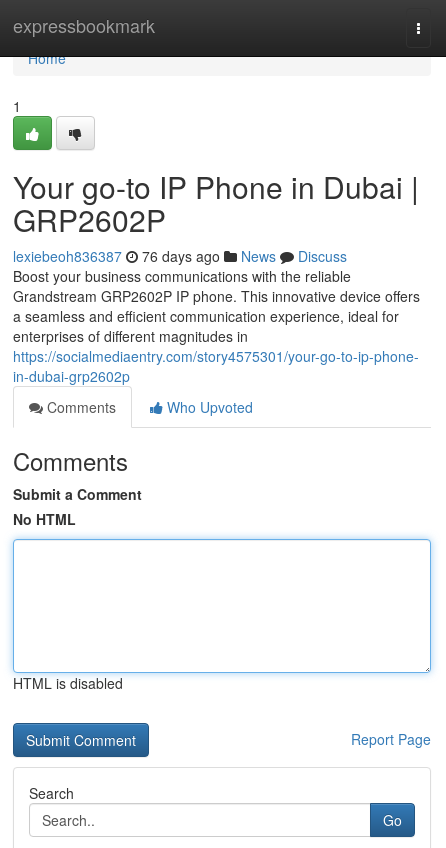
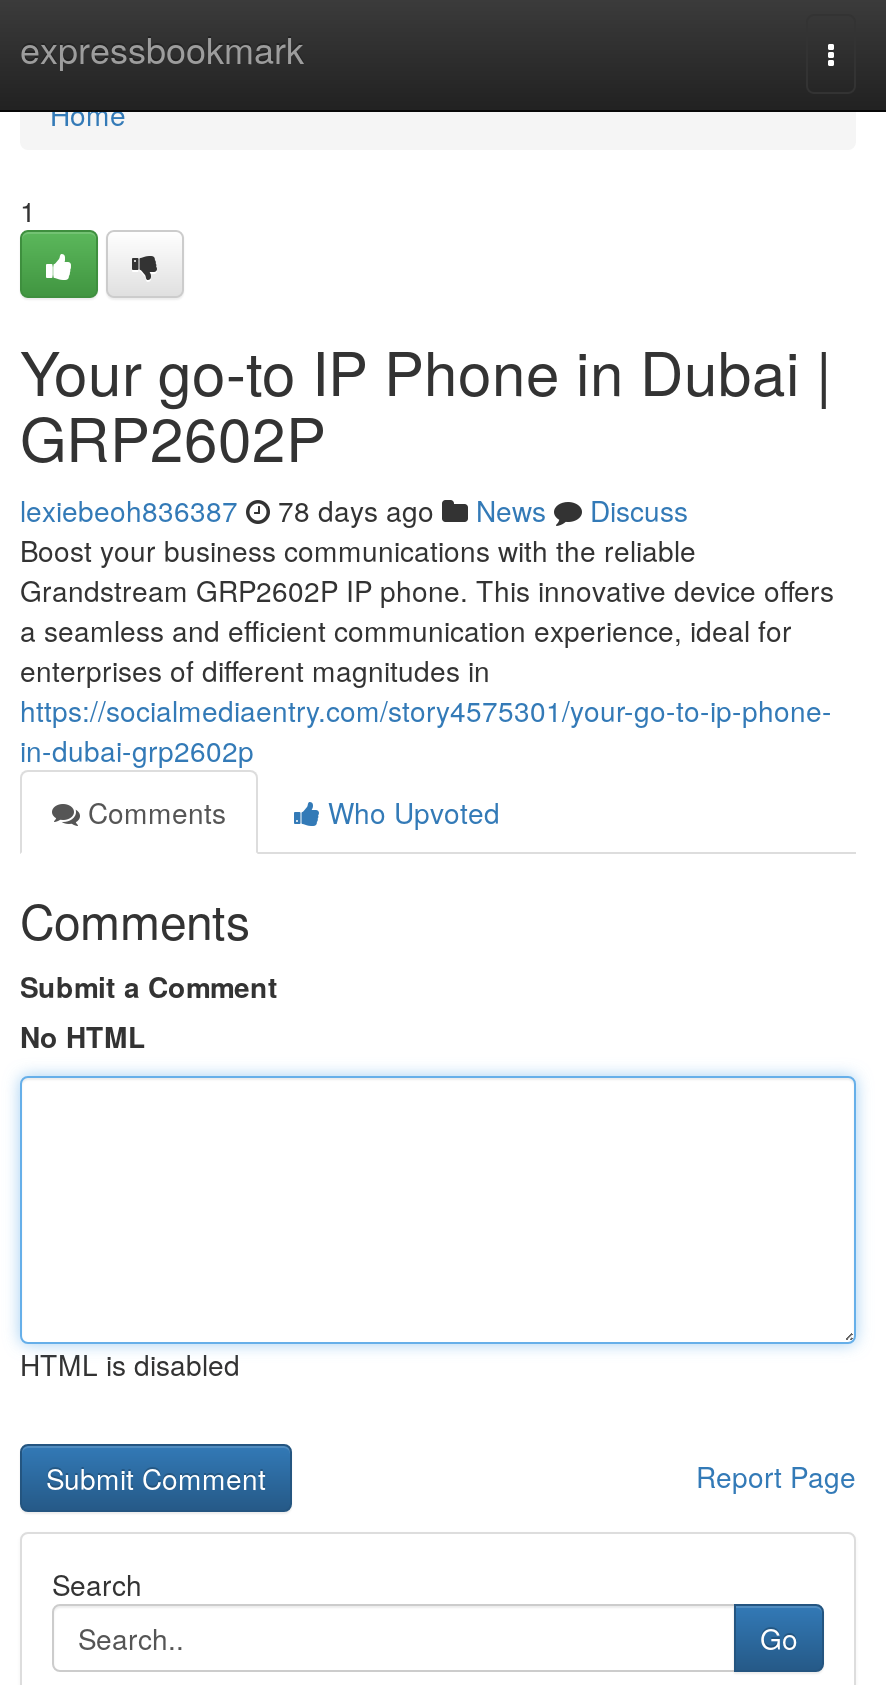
[13,246,347,266] lexiebeoh836387 76 days ago News Discuss -> [20,490,688,530] lexiebeoh836387 78 days ago News Discuss

